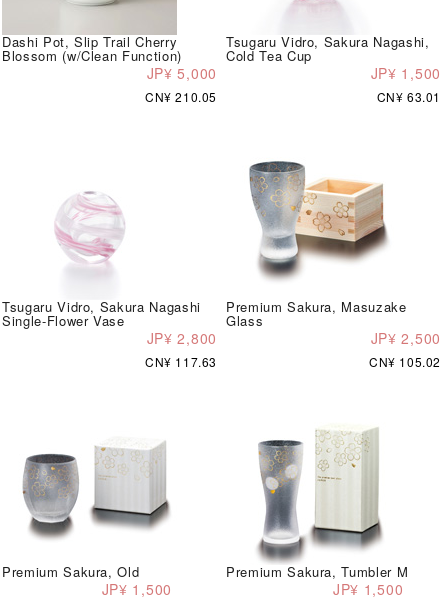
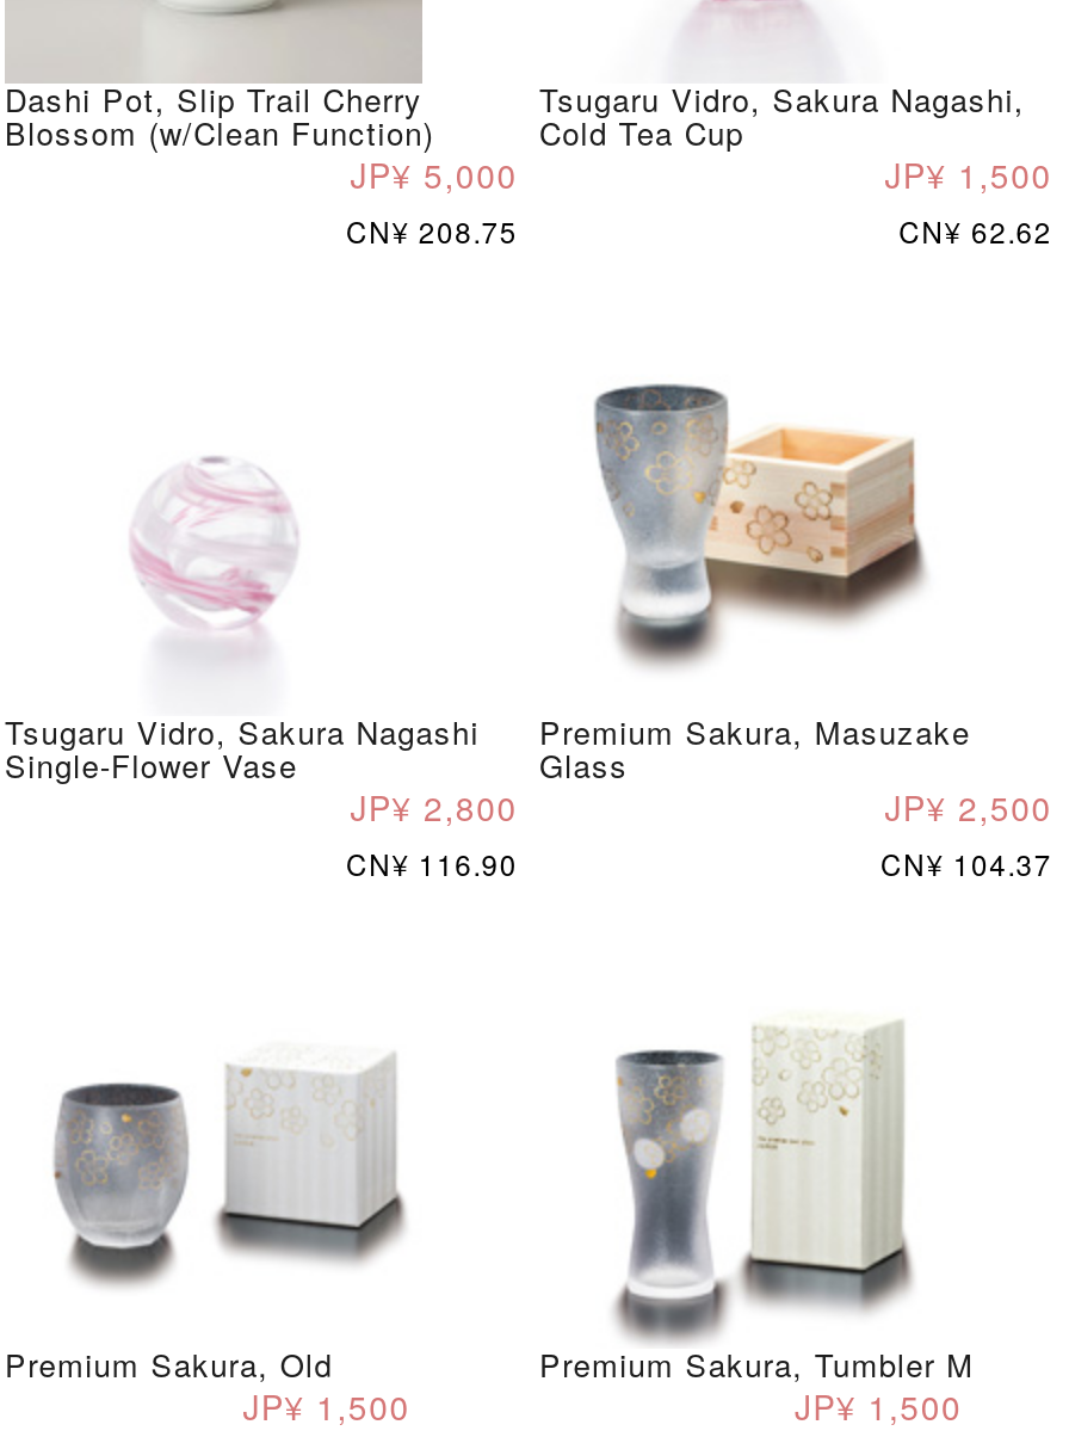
[145,87,217,104] CN¥ 210.05 -> [346,209,518,249] CN¥ 208.75
[377,87,441,104] CN¥ 63.01 -> [899,209,1052,249] CN¥ 62.62
[145,352,217,369] CN¥ 117.63 -> [346,841,518,882] CN¥ 116.90
[369,352,441,369] CN¥ 105.02 -> [880,841,1052,882] CN¥ 104.37

